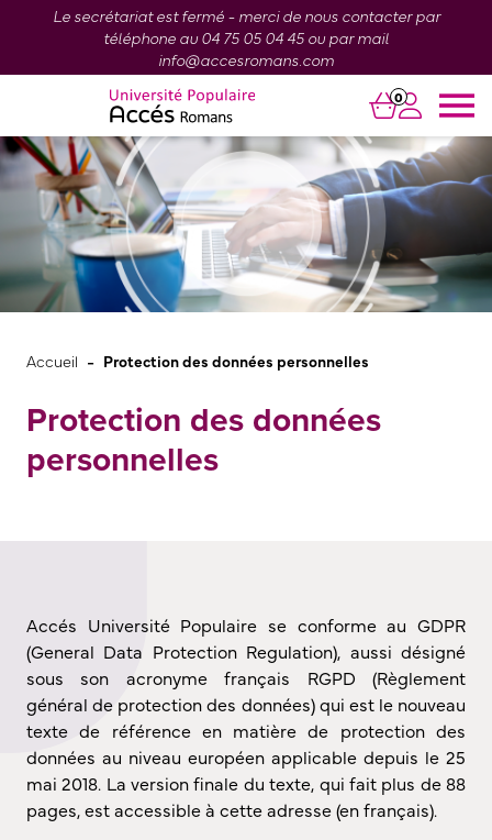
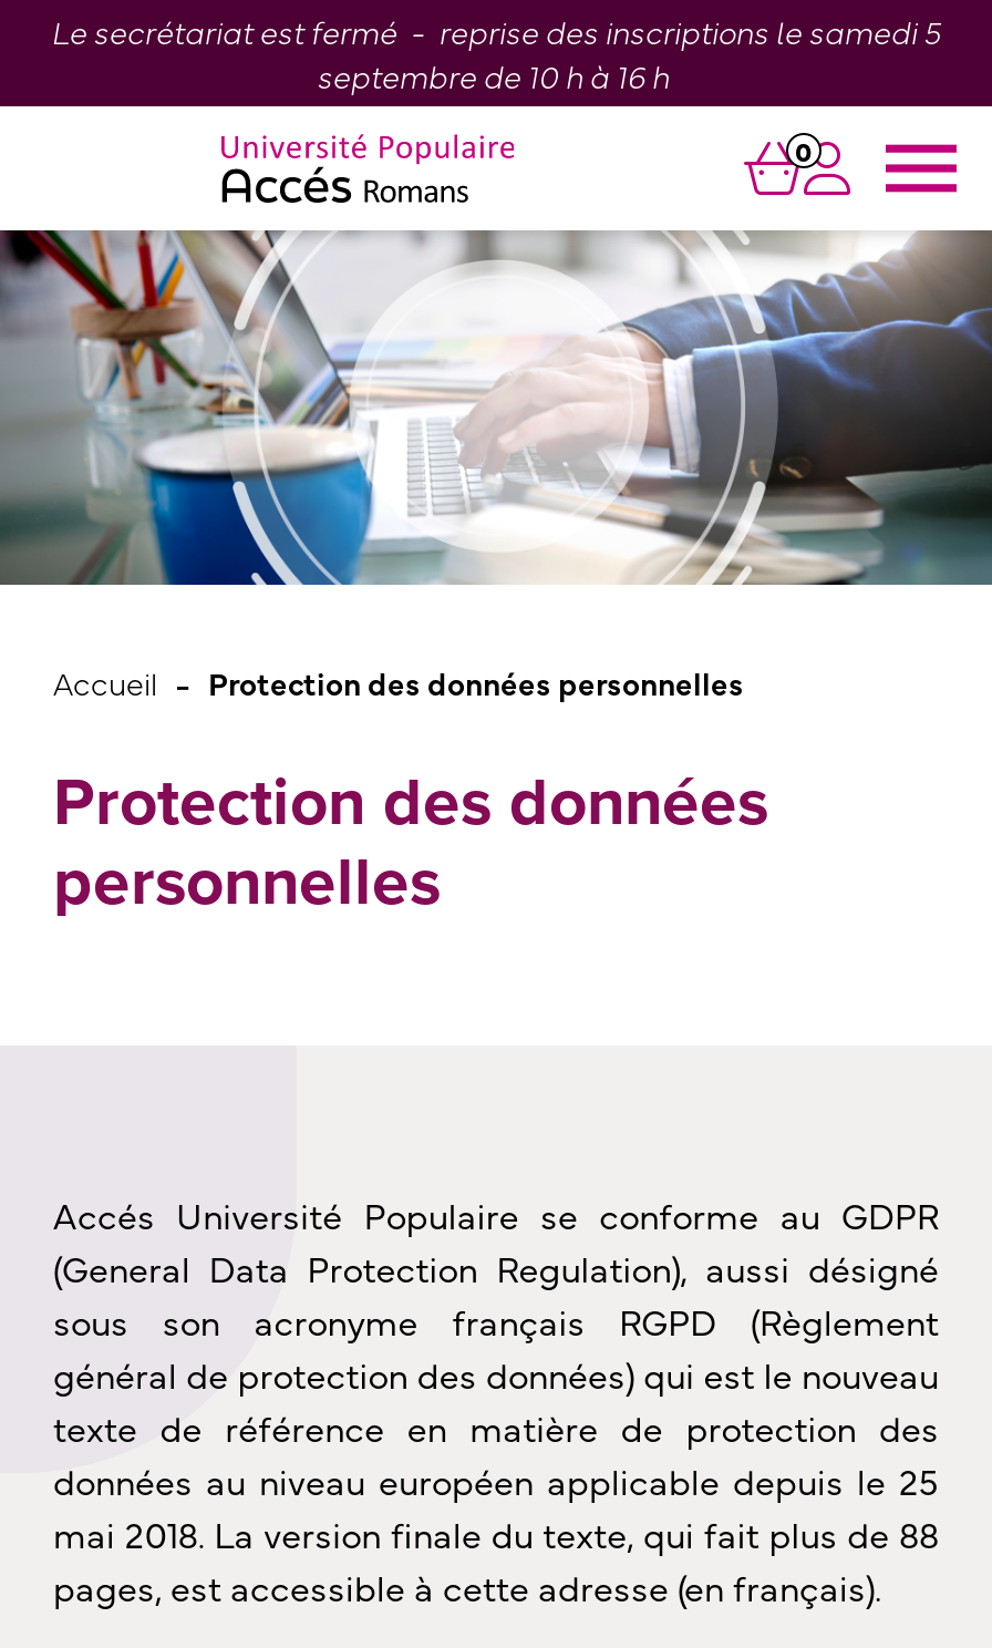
[52,4,440,69] Le secrétariat est fermé - merci de nous contacter par | téléphone au 04 75 05 04 45 ou par mail | info@accesromans.com -> [51,9,941,95] Le secrétariat est fermé - reprise des inscriptions le samedi 5 | septembre de 10 h à 16 h

